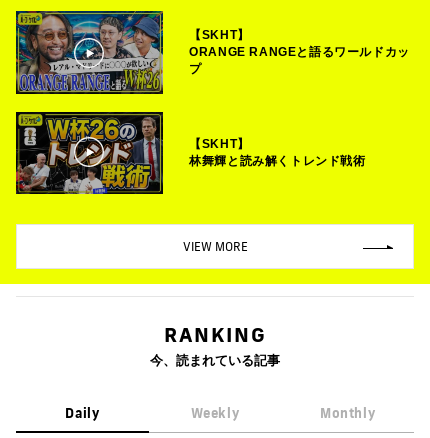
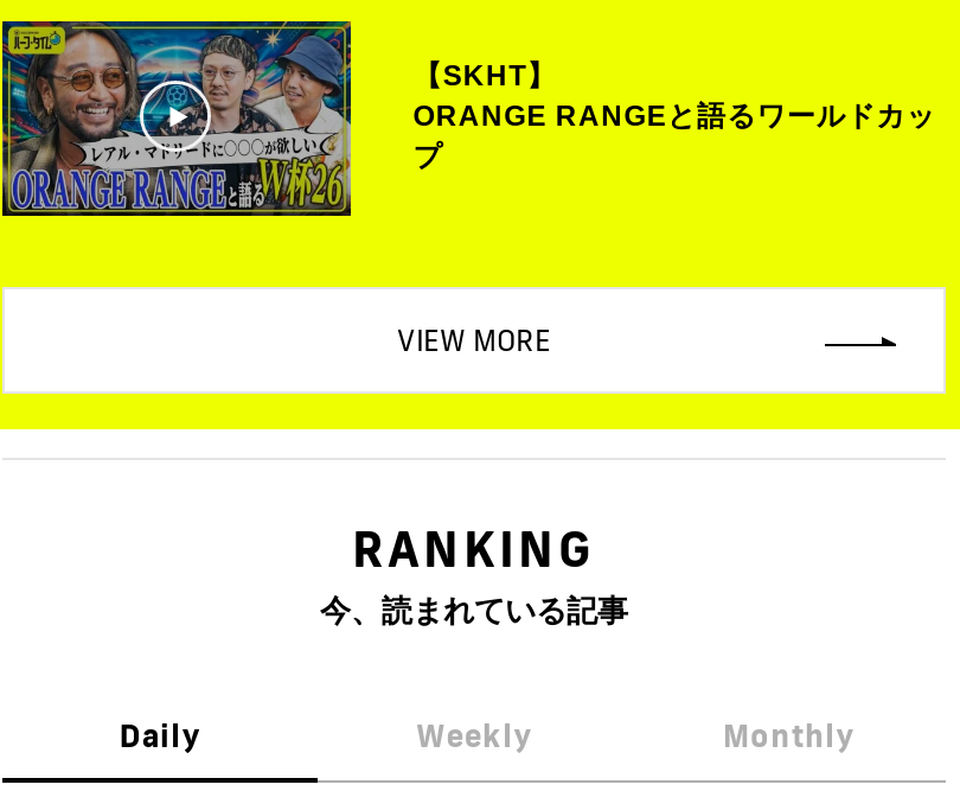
[15,111,366,195] [image] | 【SKHT】 | 林舞輝と読み解くトレンド戦術 -> none

